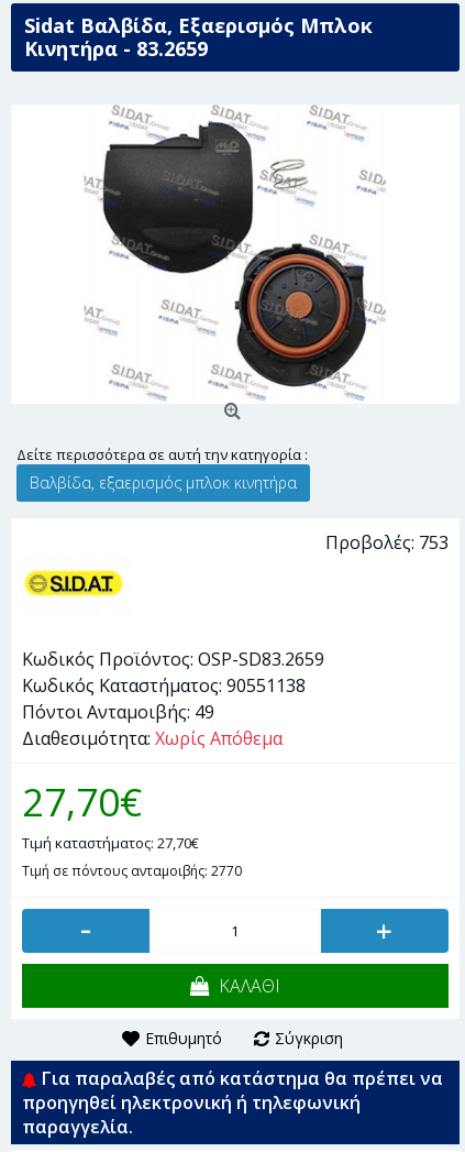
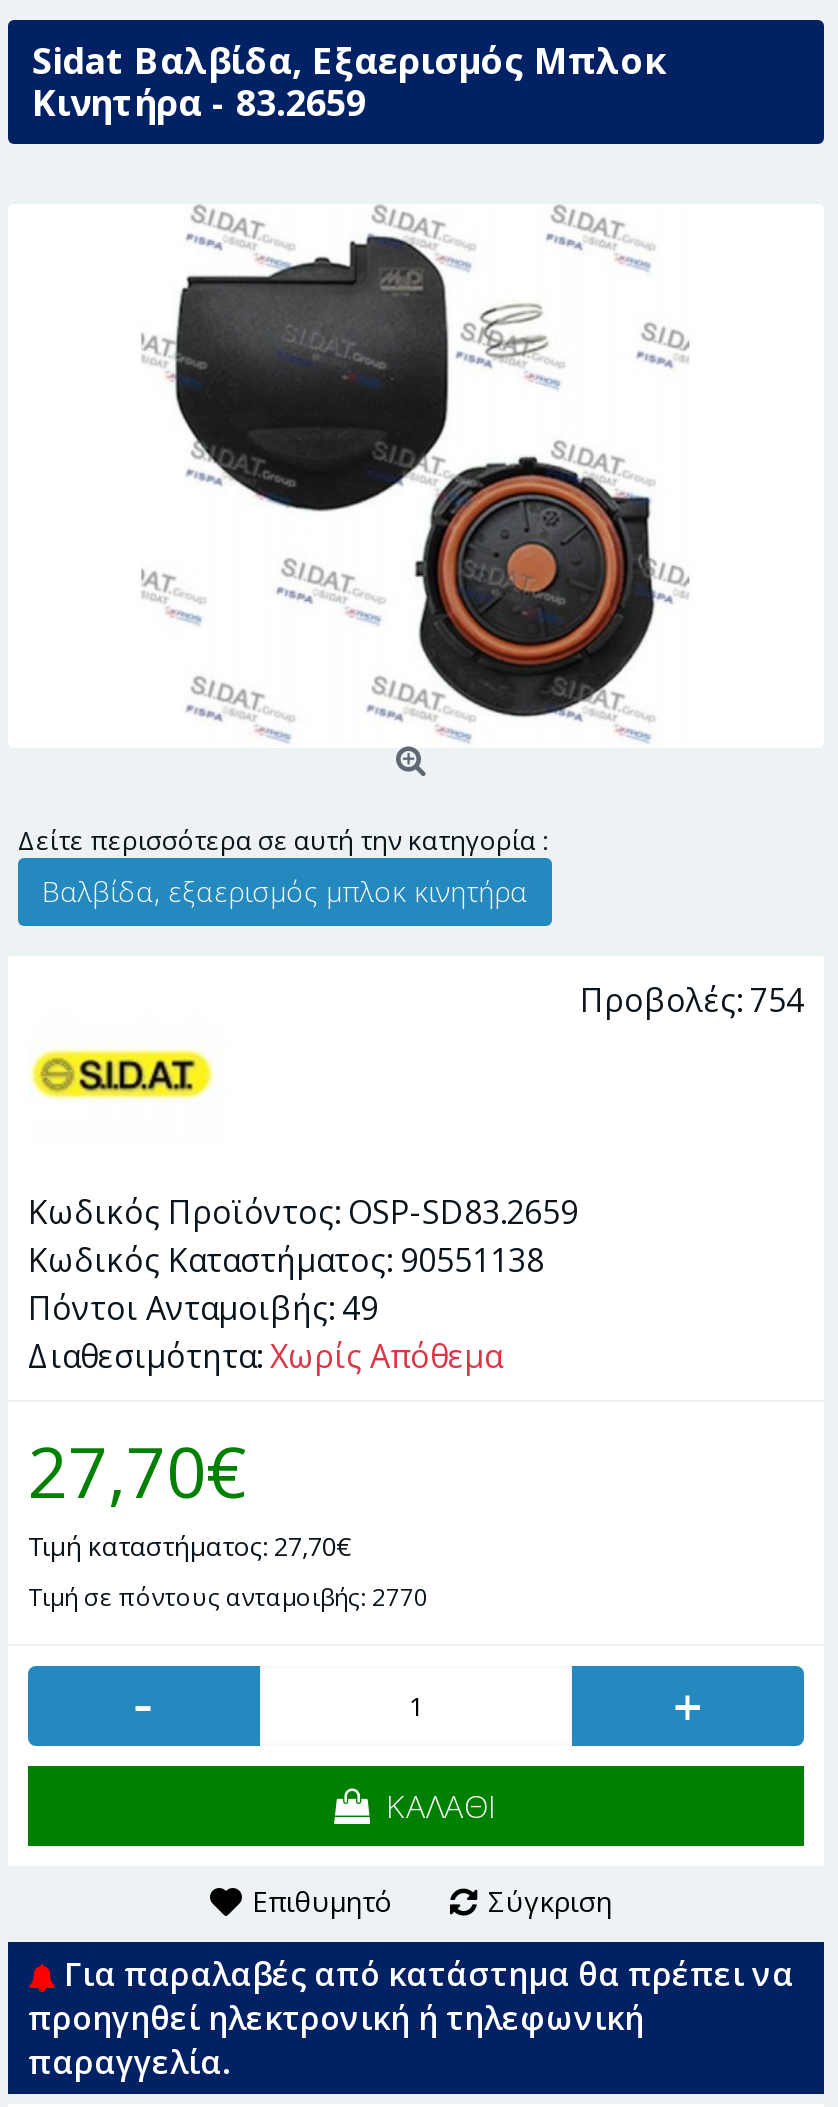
[325,530,449,555] Προβολές: 753 -> [580,978,804,1022] Προβολές: 754

